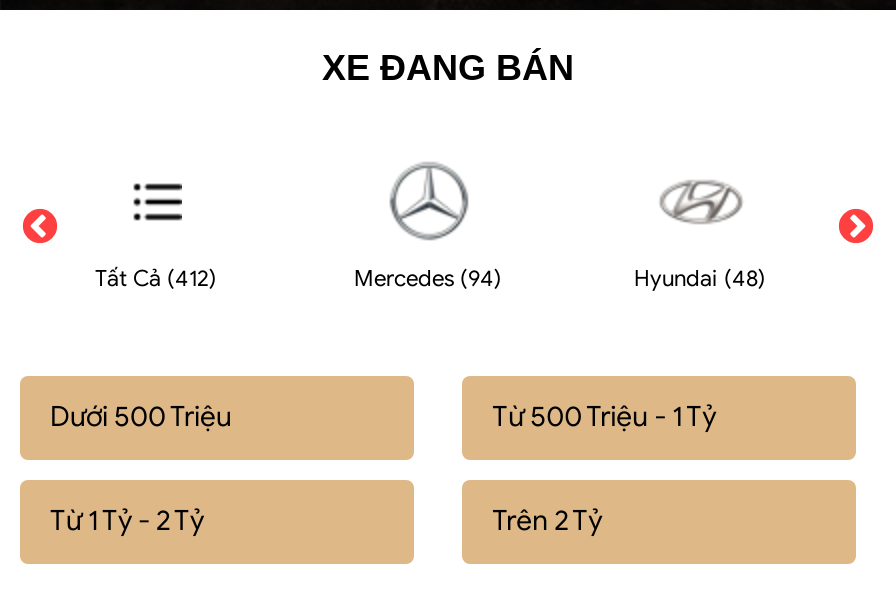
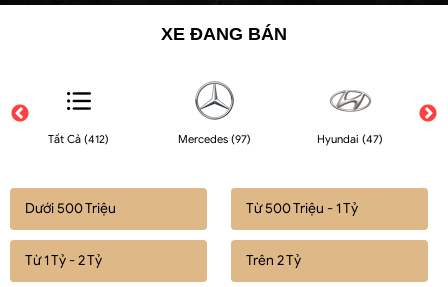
[354,264,502,292] Mercedes (94) -> [177,132,250,146] Mercedes (97)
[634,264,766,292] Hyundai (48) -> [317,132,383,146] Hyundai (47)

